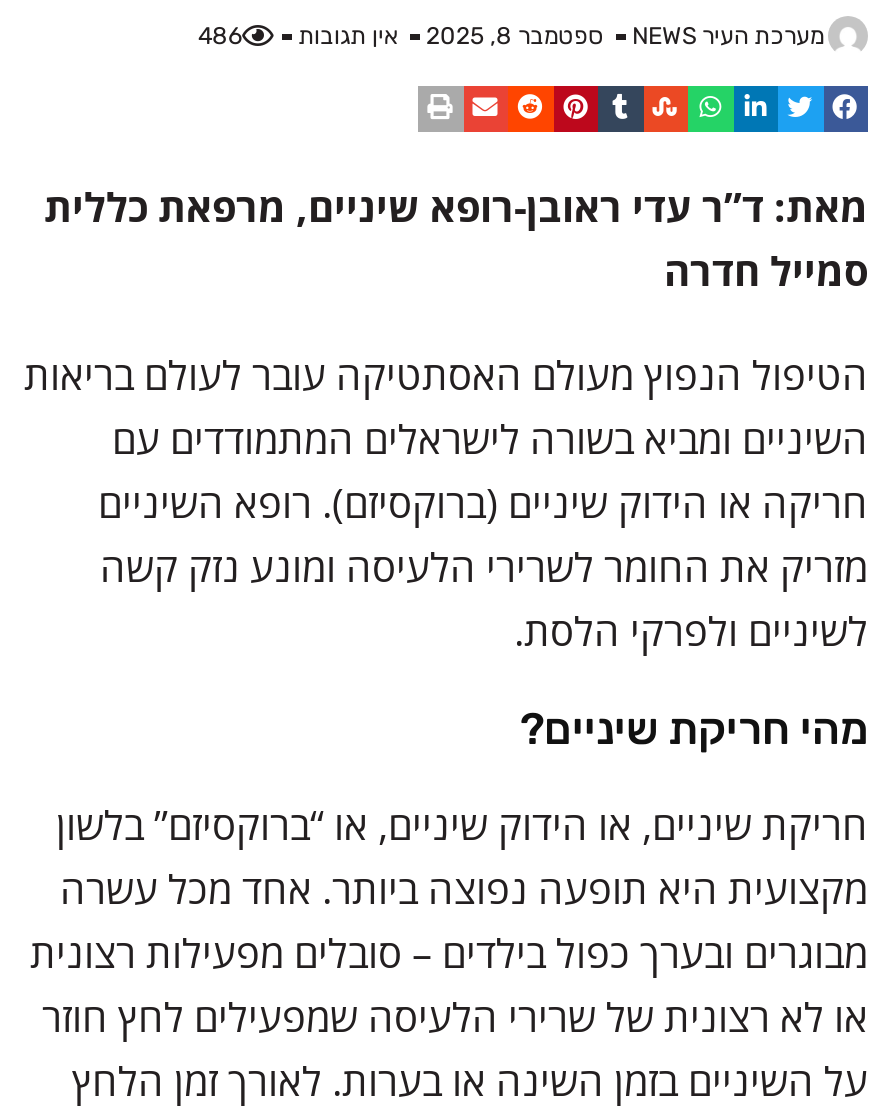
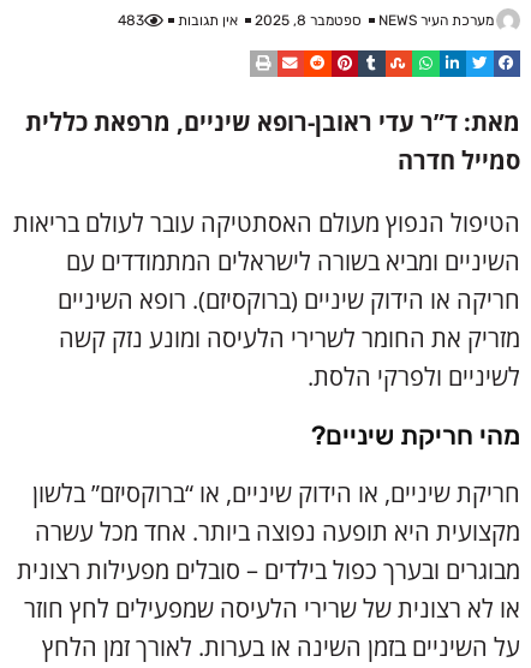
[198,22,398,50] אין תגובות 486 -> [118,12,238,29] אין תגובות 483

